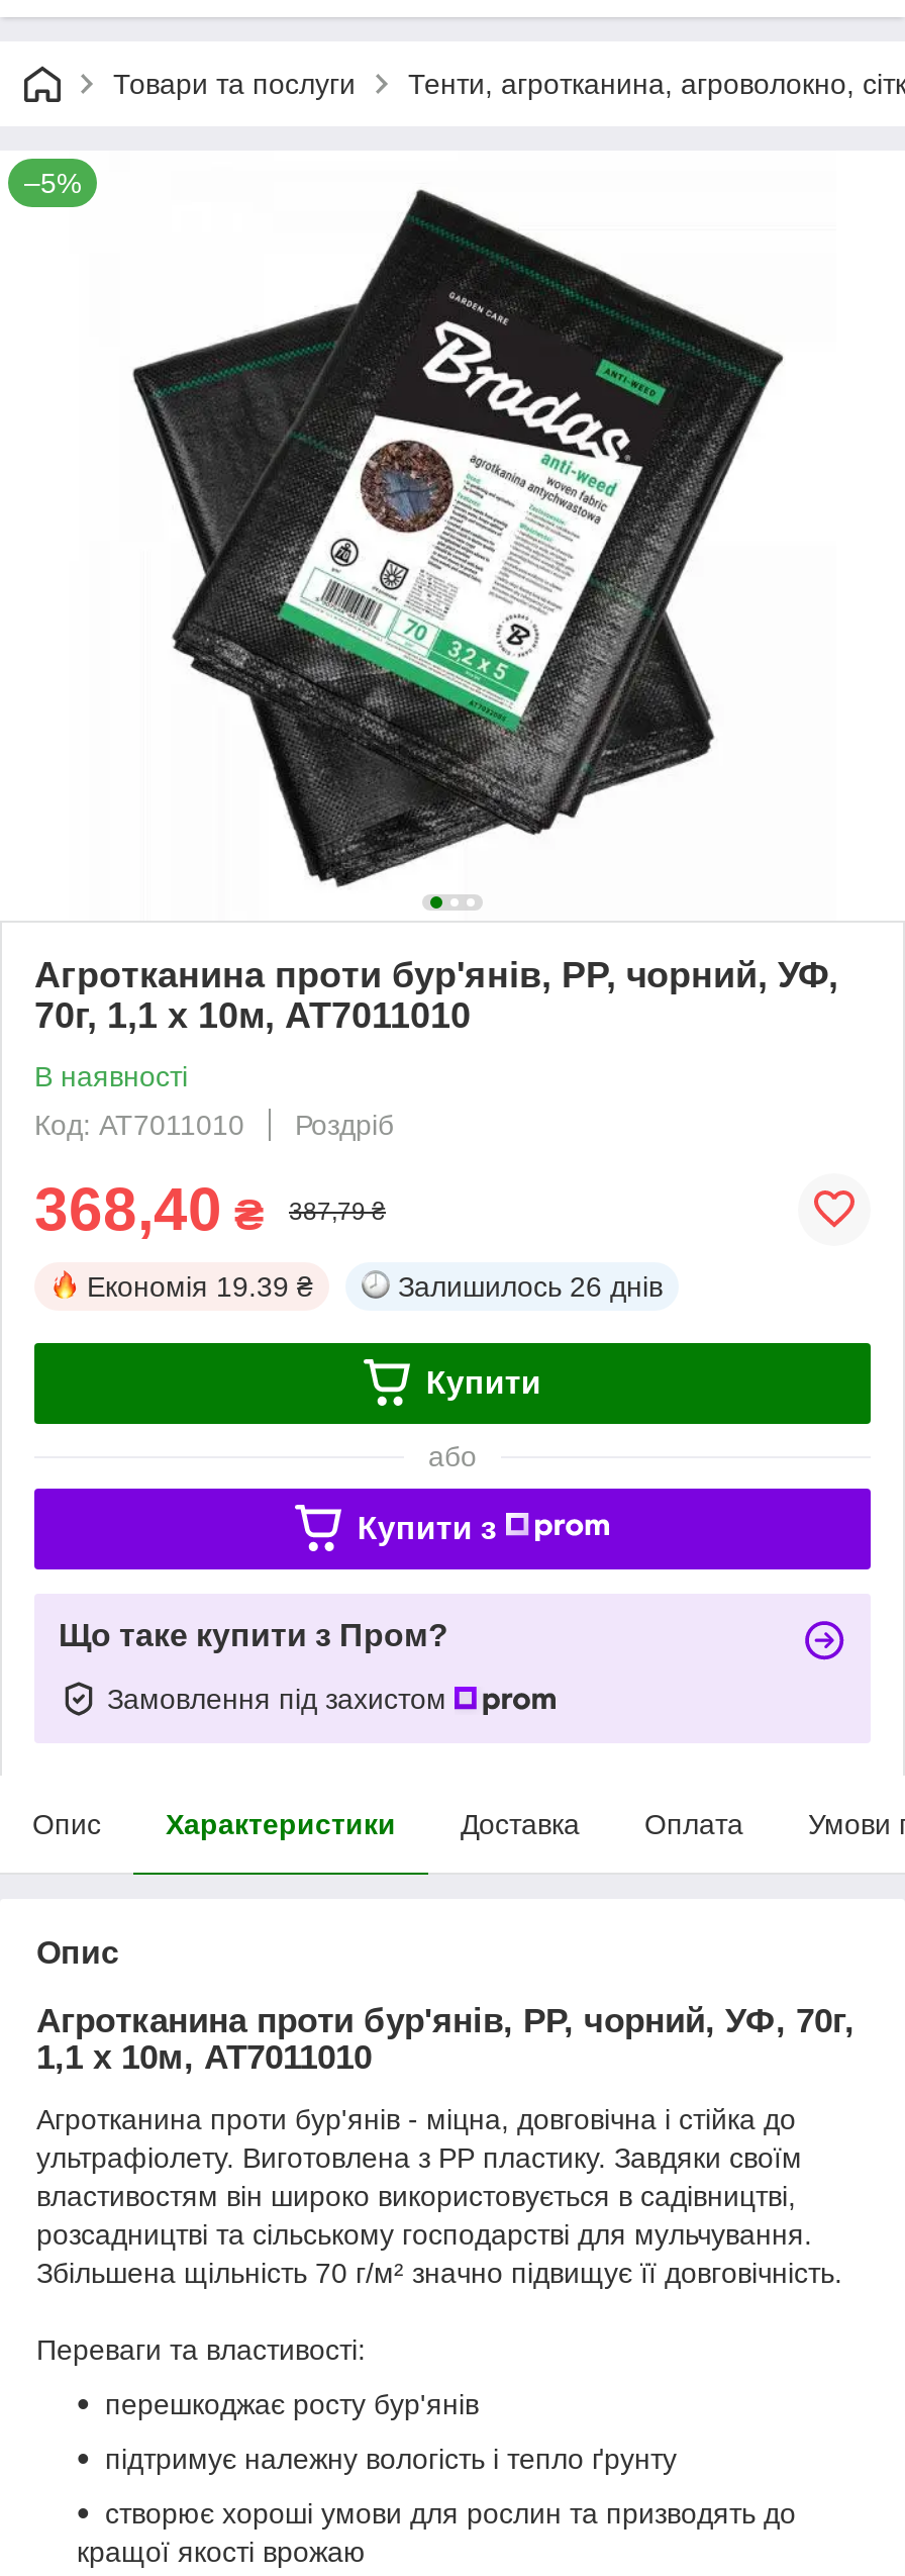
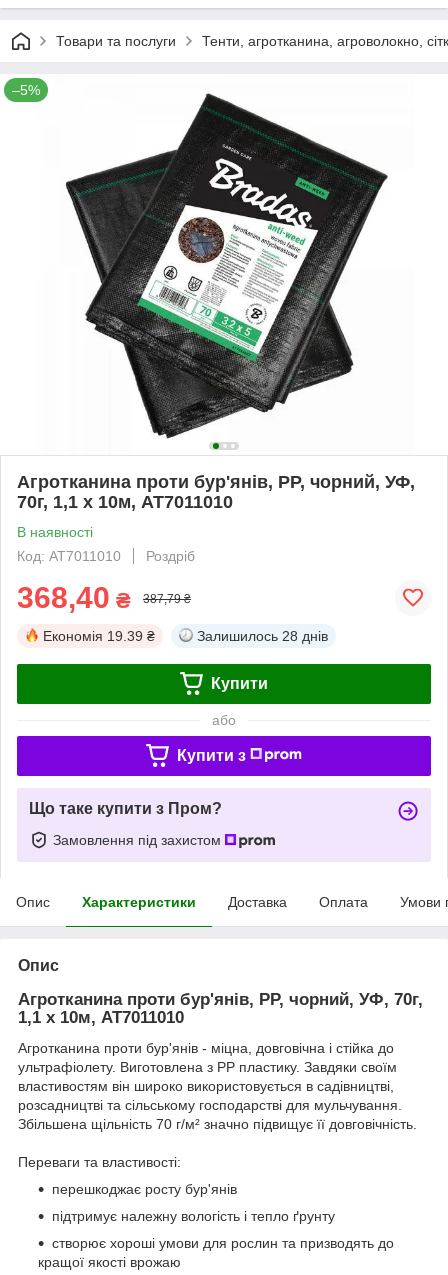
[398,1270,663,1302] Залишилось 26 днів -> [197,628,328,644] Залишилось 28 днів

